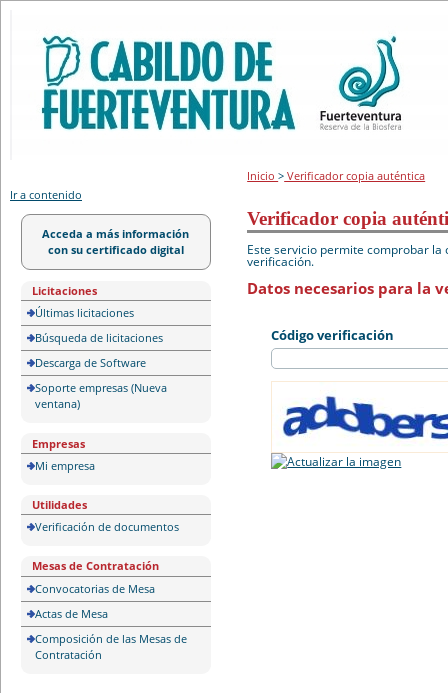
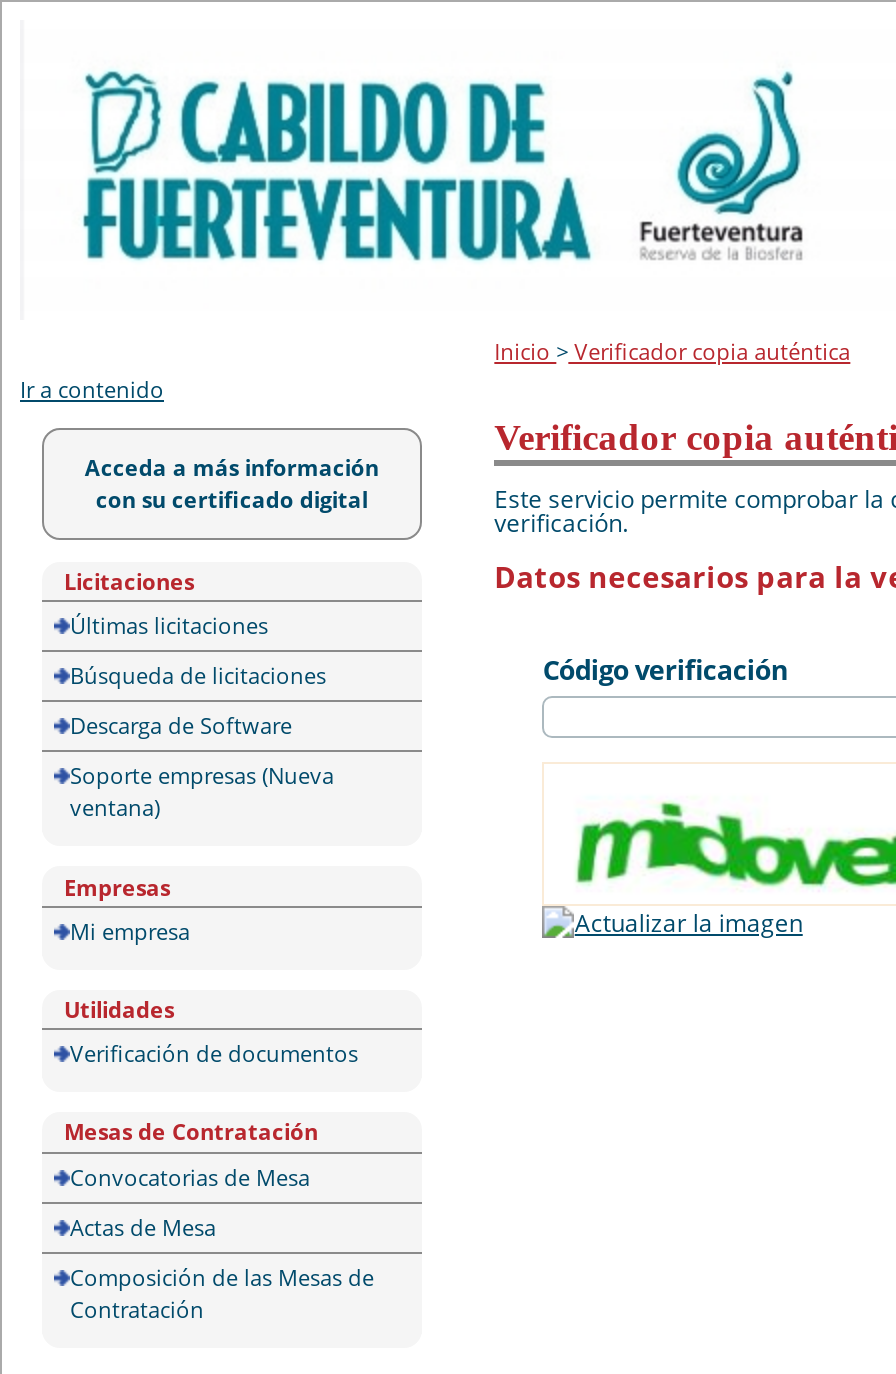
[282,395,445,443] [image] -> [566,792,890,888] [image]

